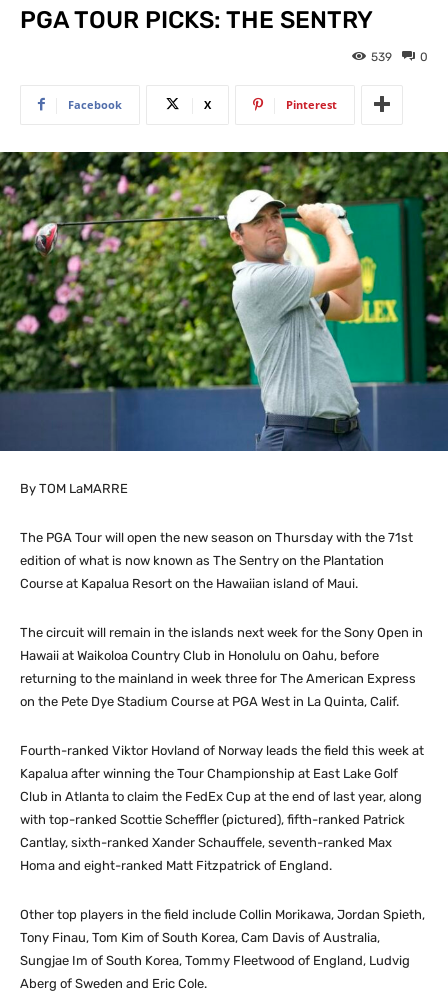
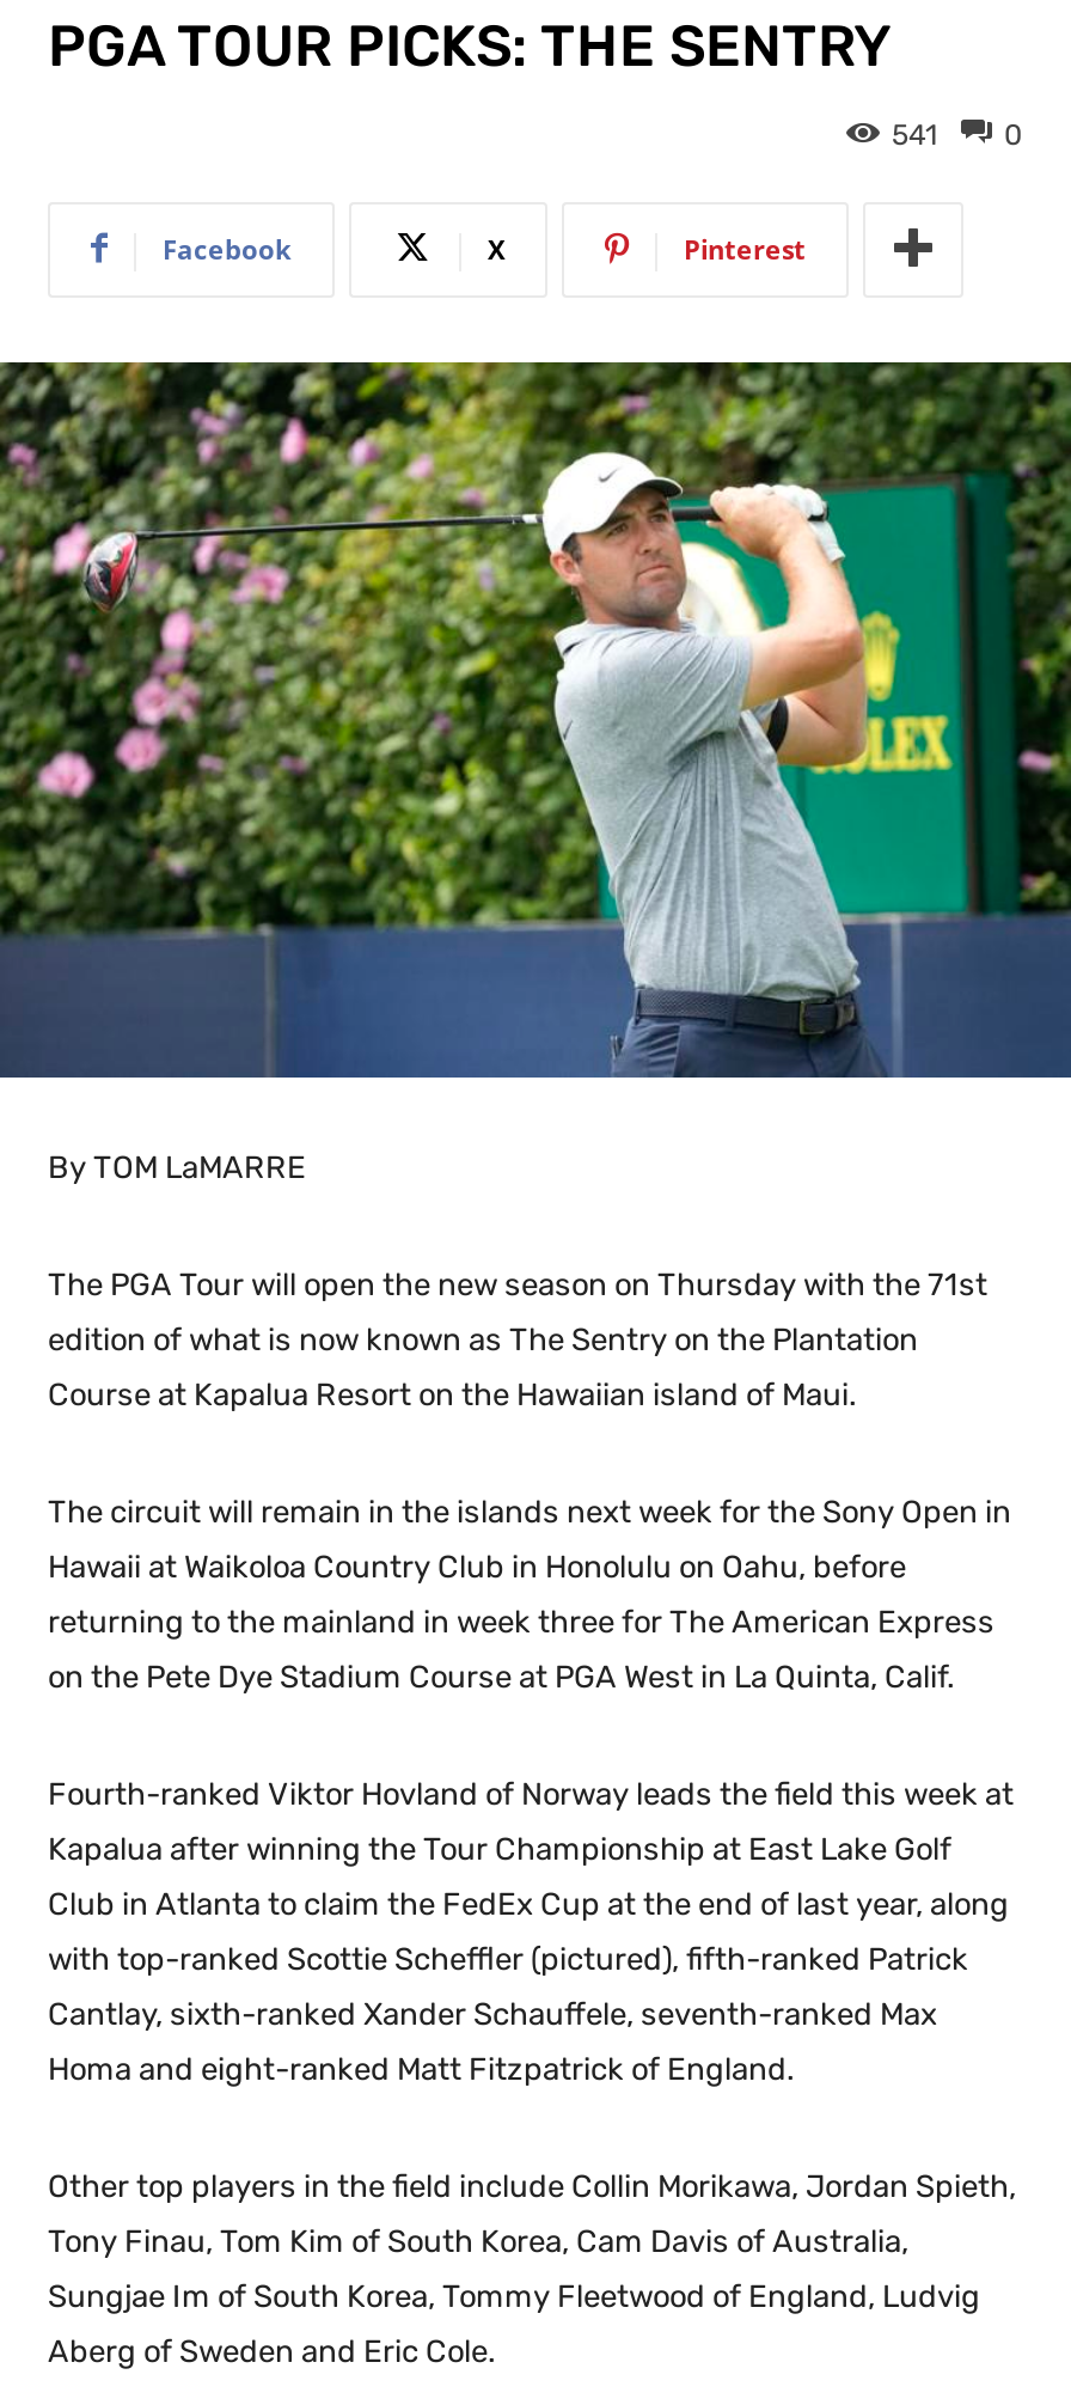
[371,50,428,64] 539 0 -> [892,118,1023,152] 541 0

